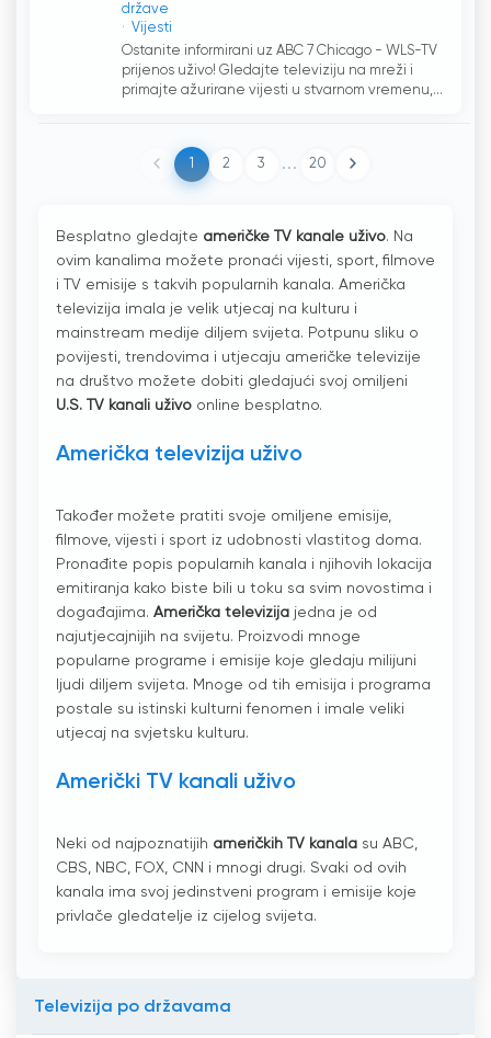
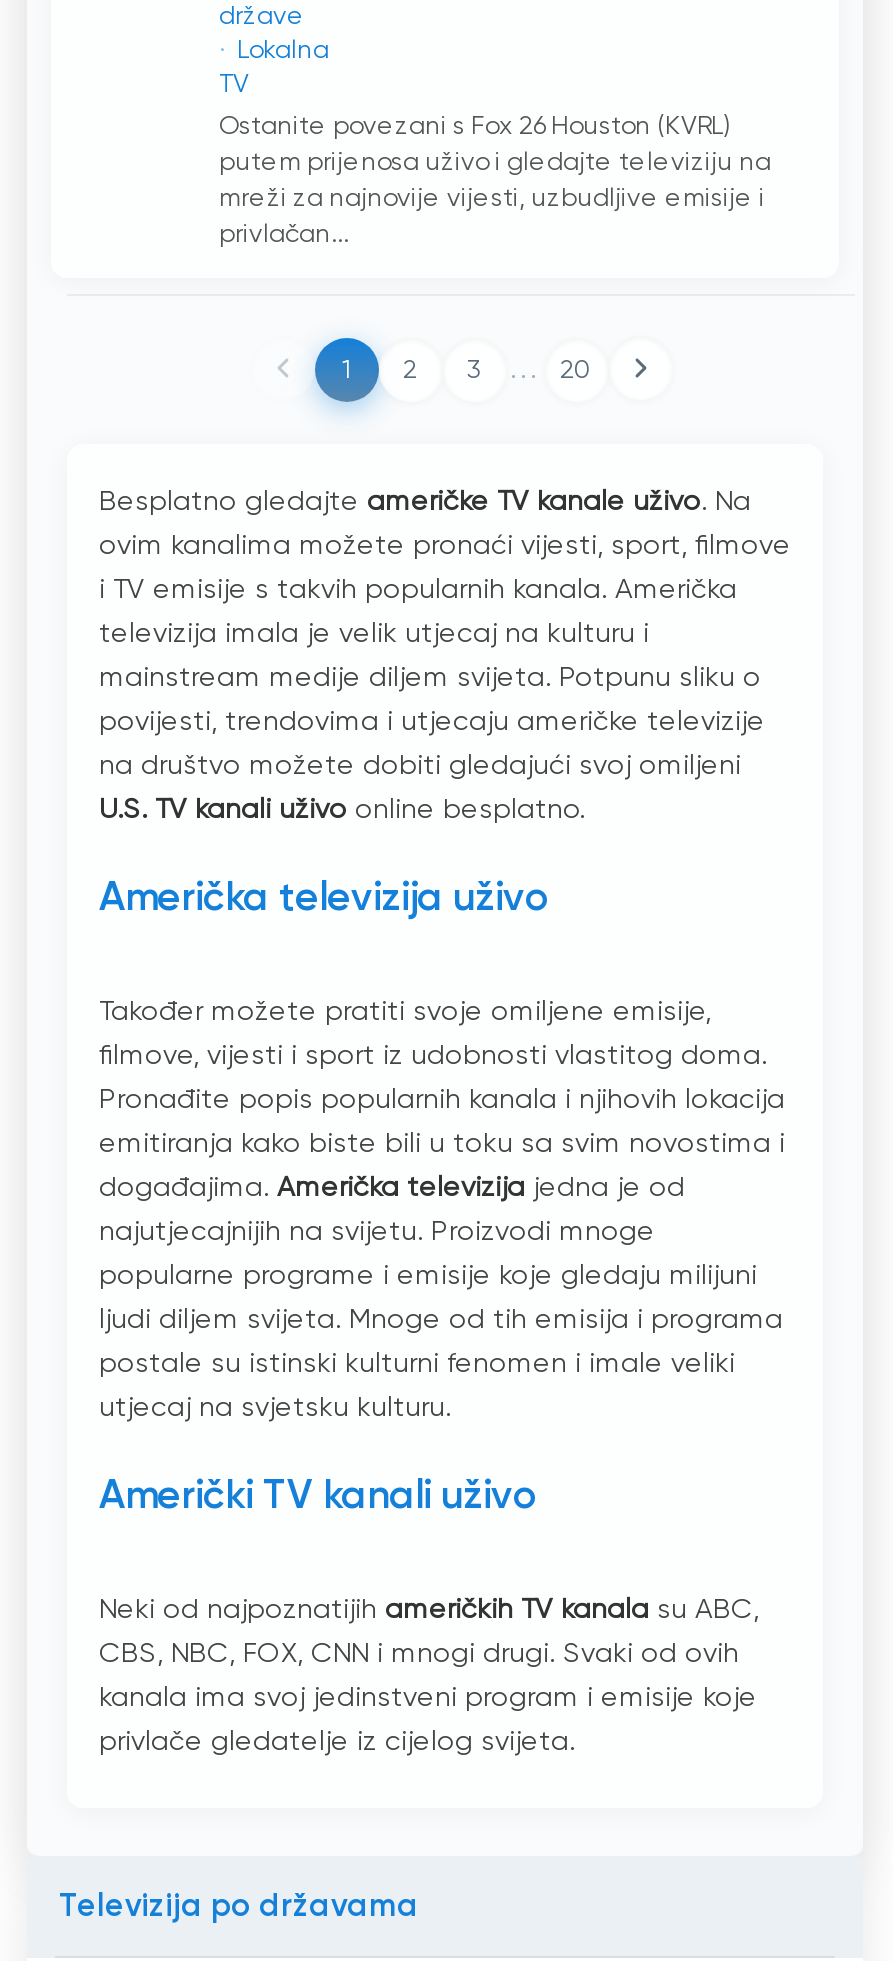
[132,21,172,35] Vijesti -> [219,38,329,98] Lokalna | TV
[122,44,443,98] Ostanite informirani uz ABC 7 Chicago - WLS-TV | prijenos uživo! Gledajte televiziju na mreži i | primajte ažurirane vijesti u stvarnom vremenu,... -> [219,114,771,248] Ostanite povezani s Fox 26 Houston (KVRL) | putem prijenosa uživo i gledajte televiziju na | mreži za najnovije vijesti, uzbudljive emisije i | privlačan...

